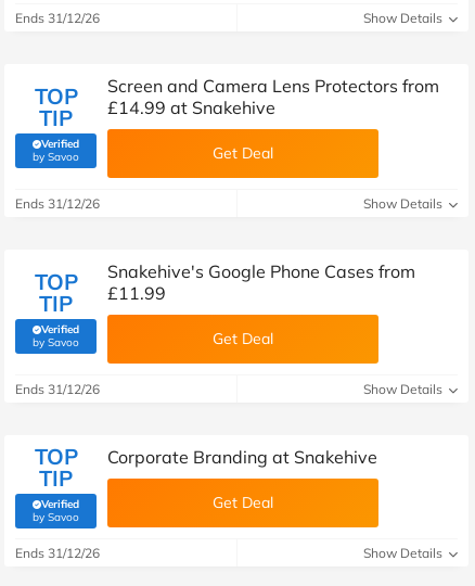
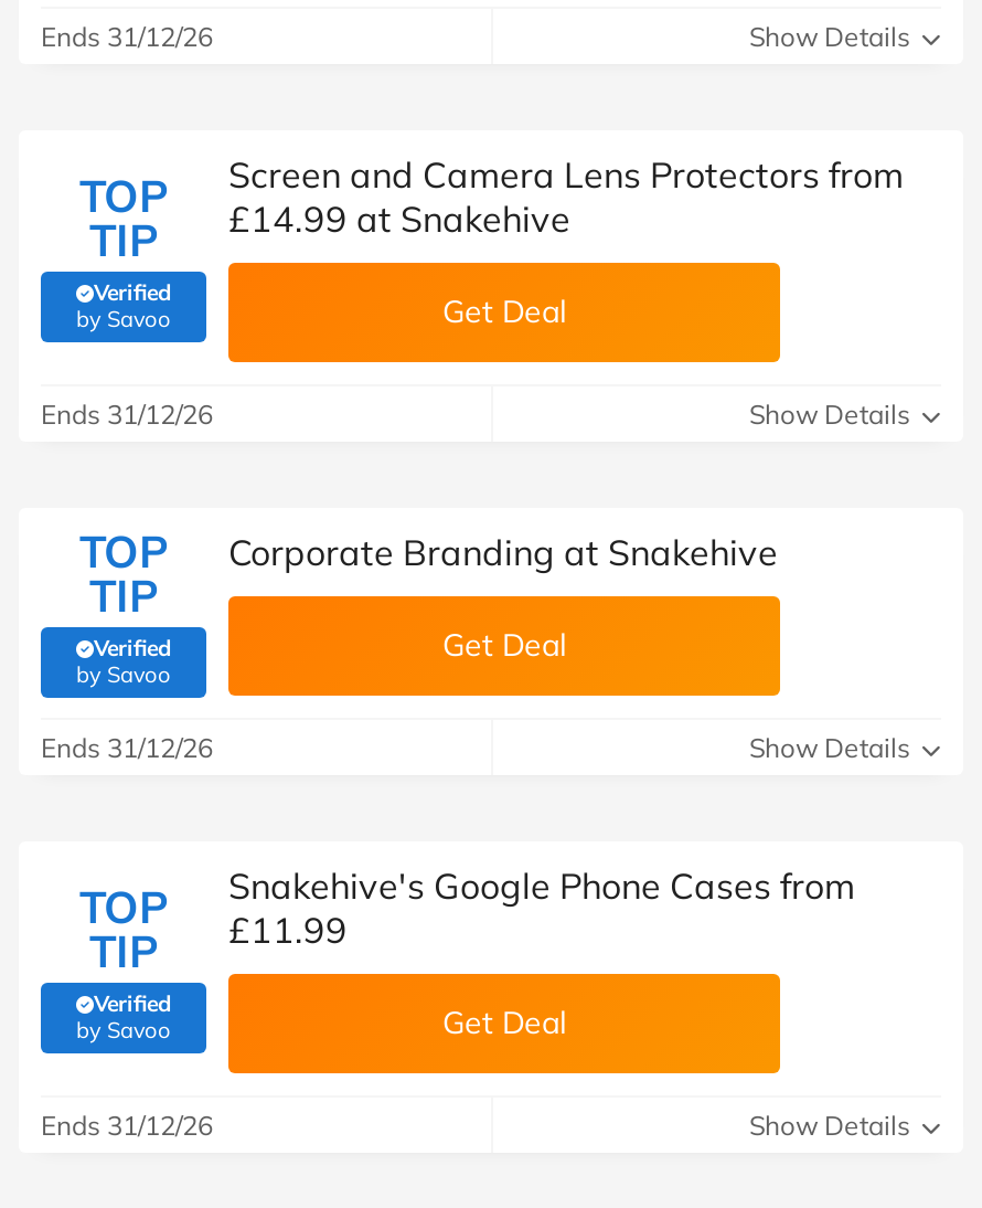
moved [107,260,415,304] -> [228,863,855,952]: Snakehive's Google Phone Cases from | £11.99
moved [15,329,446,397] -> [41,625,917,764]: Get Deal | Ends 31/12/26 | Show Details
moved [107,446,377,468] -> [228,530,778,574]: Corporate Branding at Snakehive

